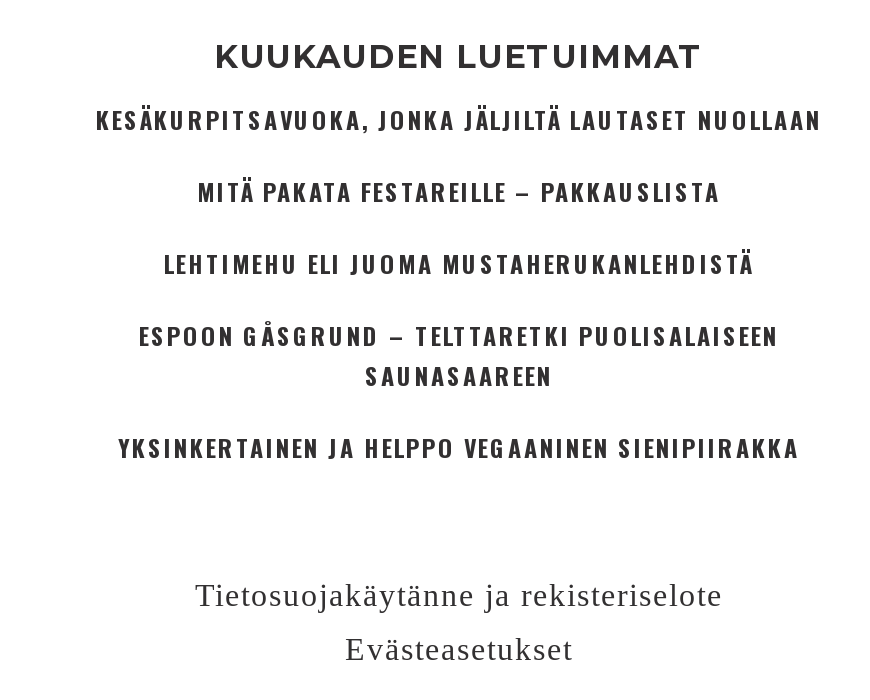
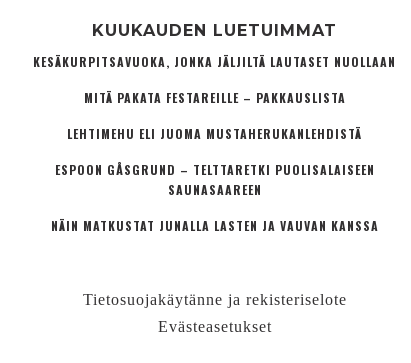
[118,430,800,464] YKSINKERTAINEN JA HELPPO VEGAANINEN SIENIPIIRAKKA -> [51,217,379,234] NÄIN MATKUSTAT JUNALLA LASTEN JA VAUVAN KANSSA

